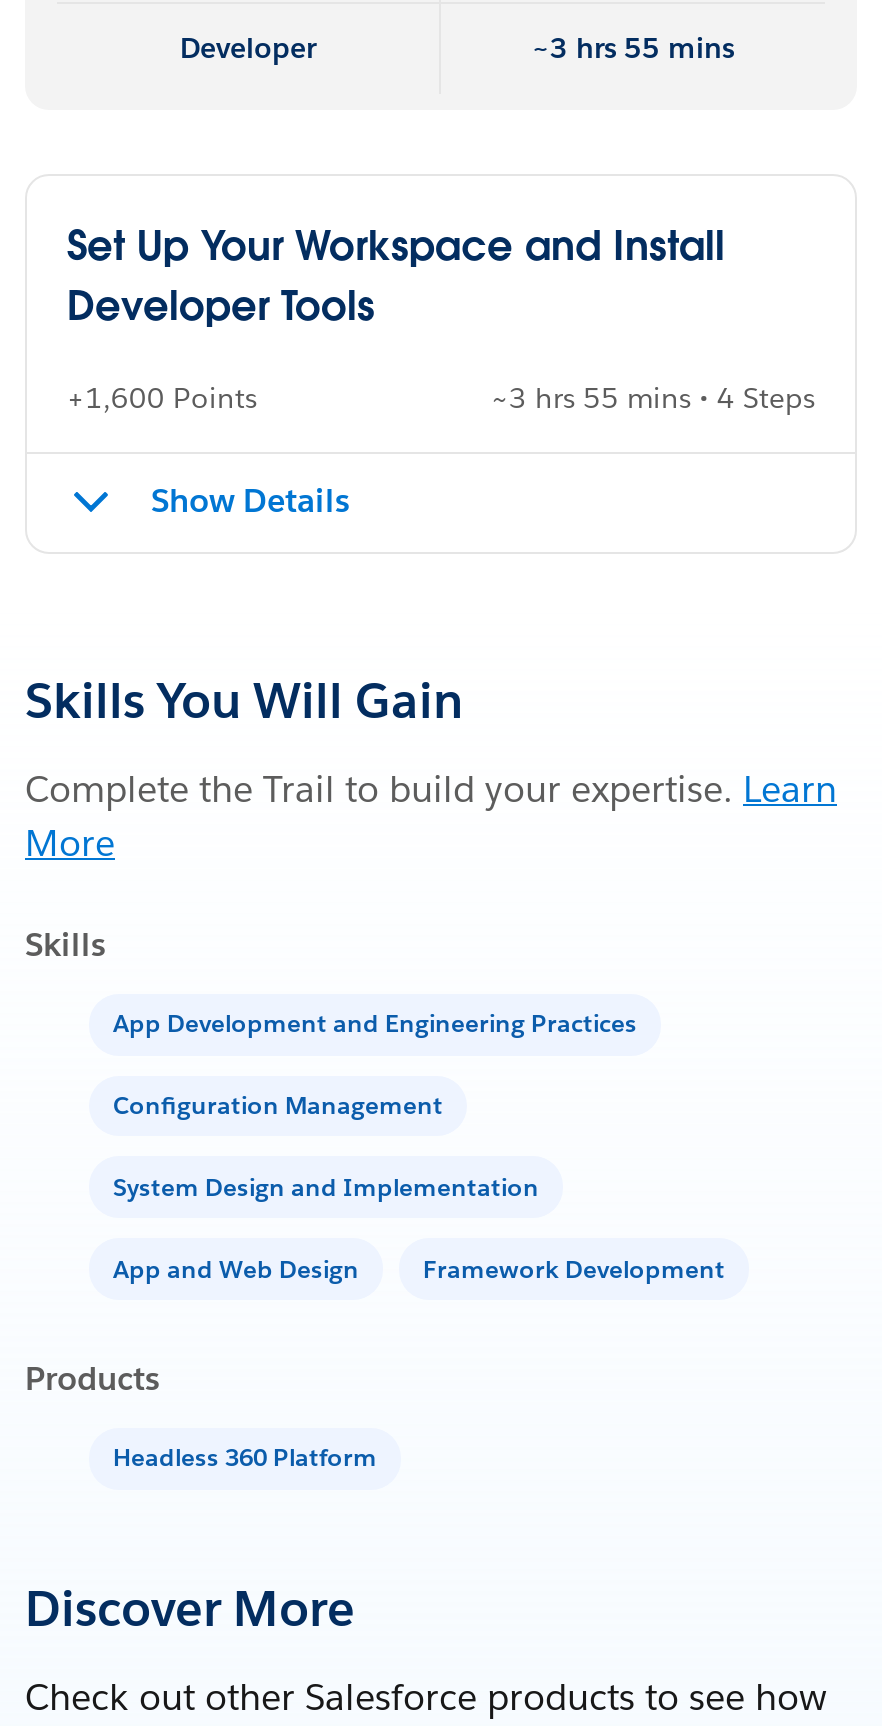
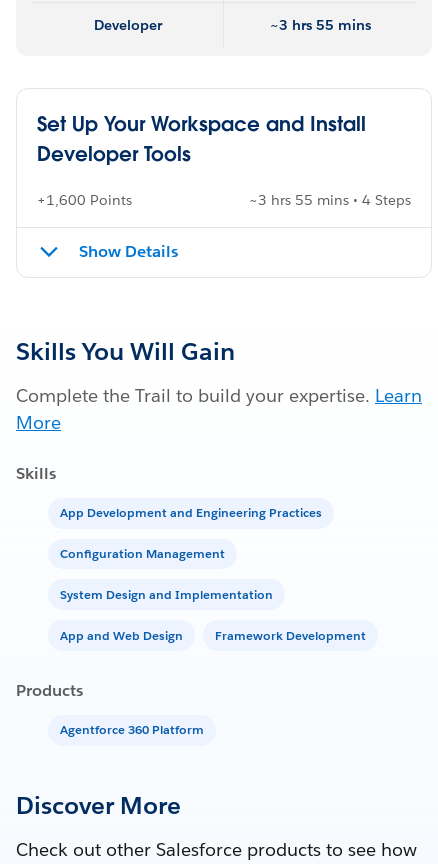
[113,1441,377,1475] Headless 360 Platform -> [60,721,204,738] Agentforce 360 Platform

